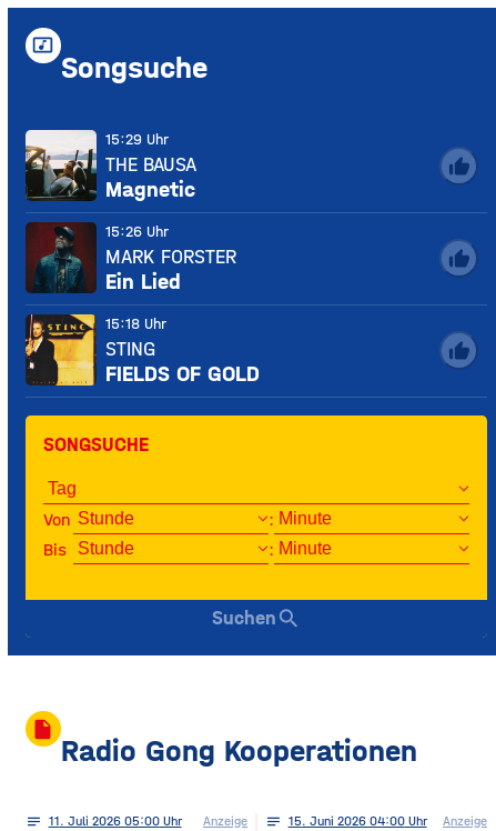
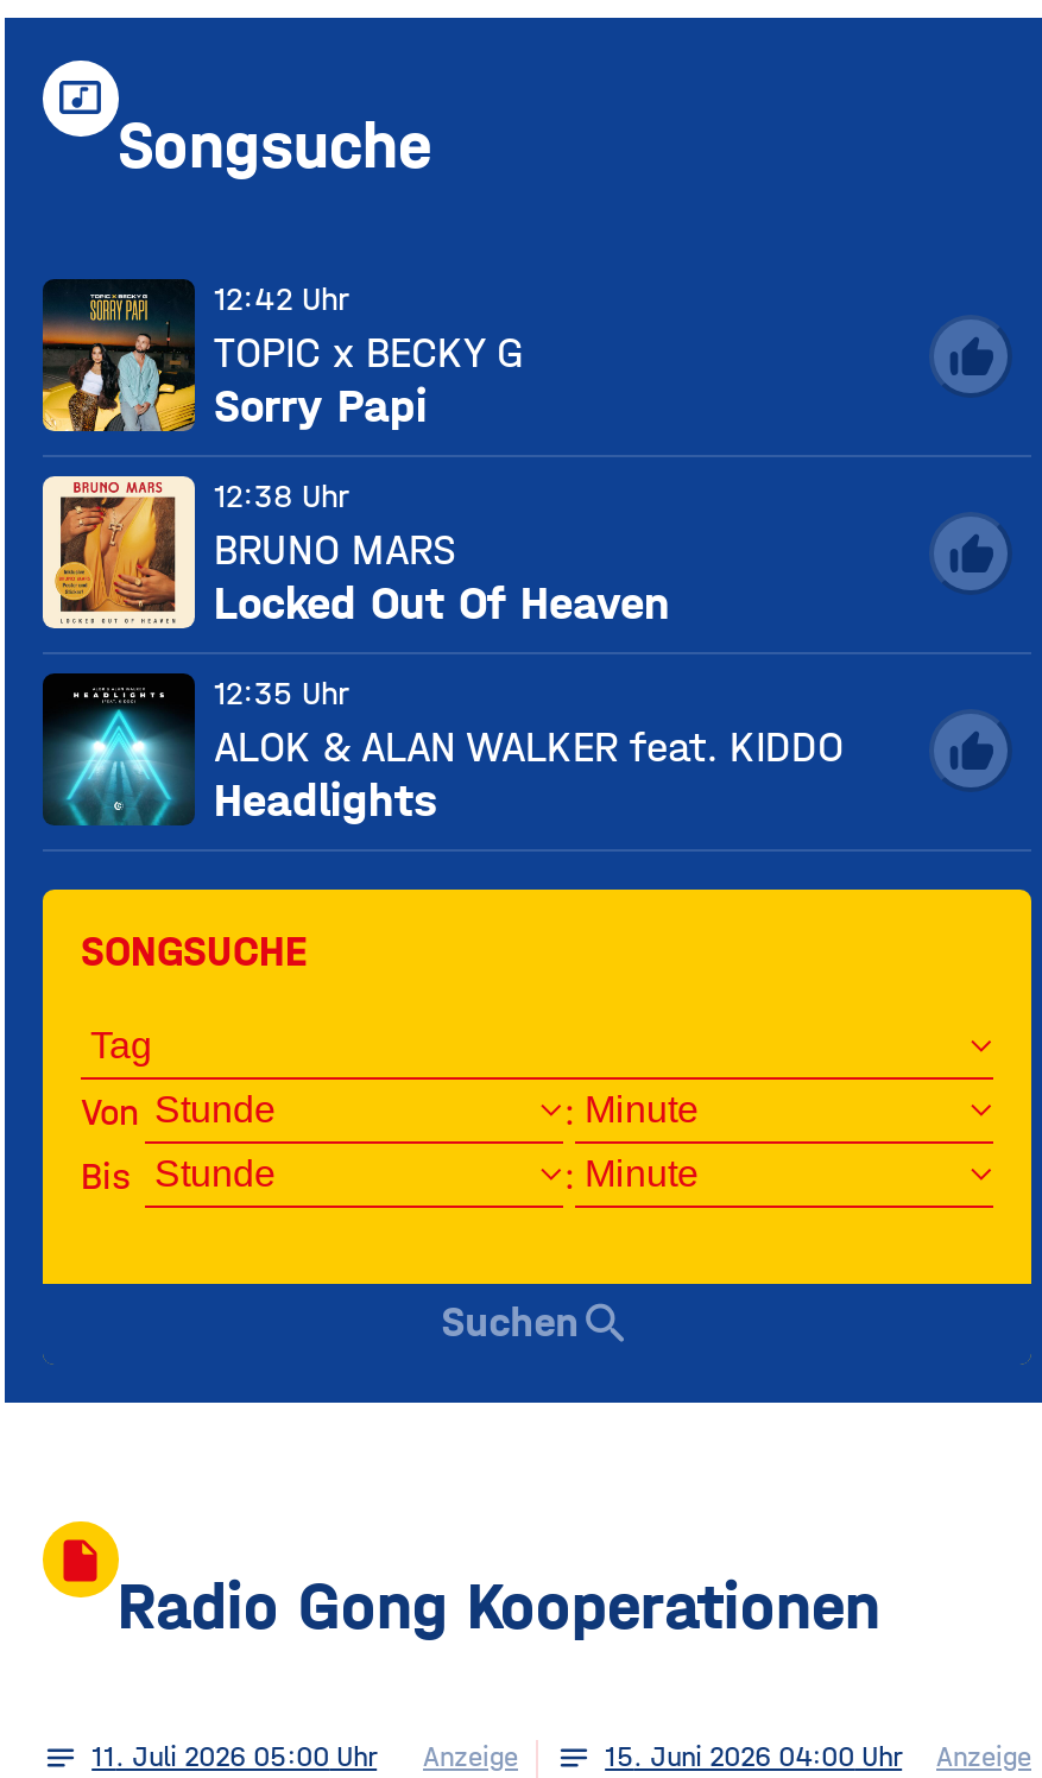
[24,129,196,202] [image] | 15:29 Uhr | THE BAUSA | Magnetic -> [40,277,523,434] [image] | 12:42 Uhr | TOPIC x BECKY G | Sorry Papi
[24,221,236,294] [image] | 15:26 Uhr | MARK FORSTER | Ein Lied -> [40,474,670,631] [image] | 12:38 Uhr | BRUNO MARS | Locked Out Of Heaven
[24,313,260,387] [image] | 15:18 Uhr | STING | FIELDS OF GOLD -> [40,671,844,827] [image] | 12:35 Uhr | ALOK & ALAN WALKER feat. KIDDO | Headlights

